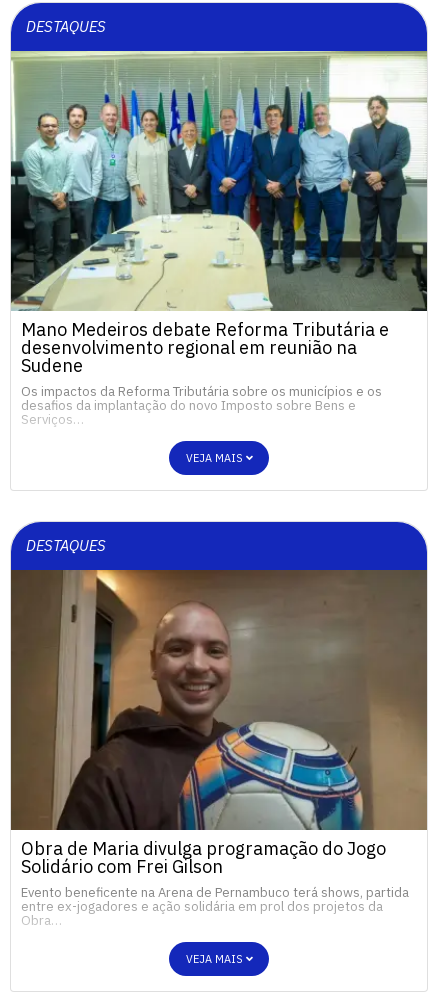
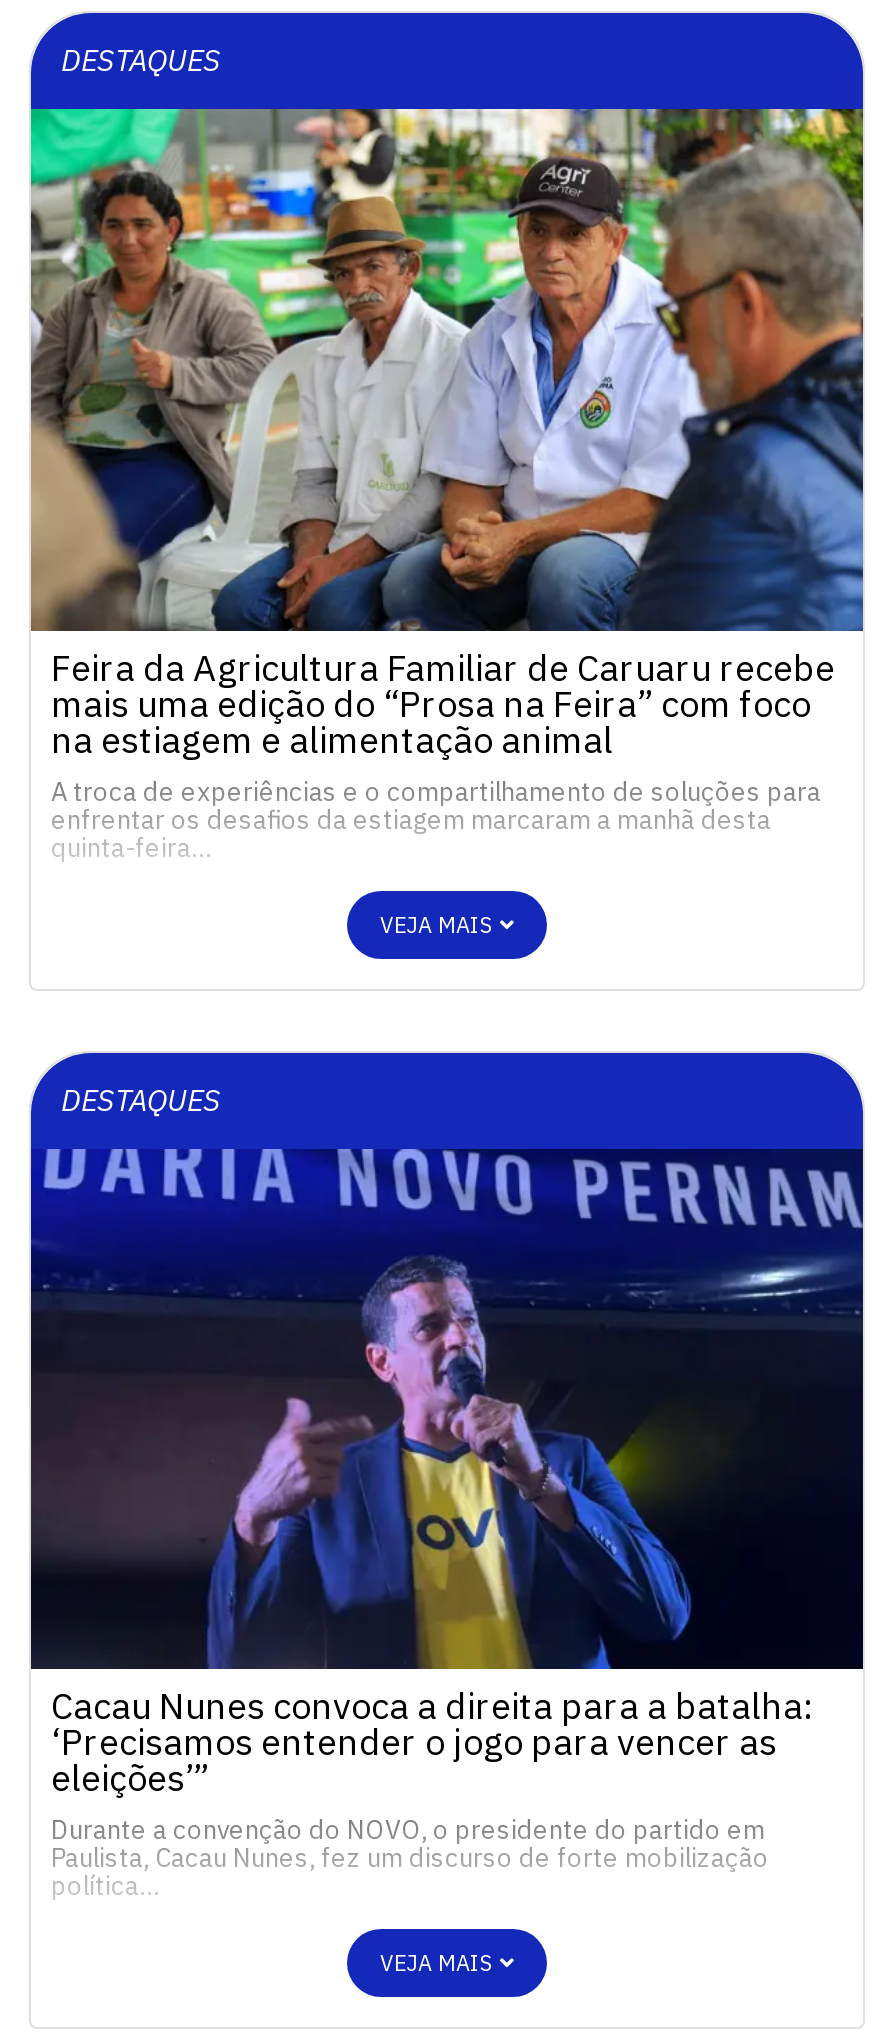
[10,50,428,428] [image] | Mano Medeiros debate Reforma Tributária e | desenvolvimento regional em reunião na | Sudene | Os impactos da Reforma Tributária sobre os municípios e os | desafios da implantação do novo Imposto sobre Bens e | Serviços… -> [29,107,865,864] [image] | Feira da Agricultura Familiar de Caruaru recebe | mais uma edição do “Prosa na Feira” com foco | na estiagem e alimentação animal | A troca de experiências e o compartilhamento de soluções para | enfrentar os desafios da estiagem marcaram a manhã desta | quinta-feira…
[10,569,428,929] [image] | Obra de Maria divulga programação do Jogo | Solidário com Frei Gilson | Evento beneficente na Arena de Pernambuco terá shows, partida | entre ex-jogadores e ação solidária em prol dos projetos da | Obra… -> [29,1147,865,1904] [image] | Cacau Nunes convoca a direita para a batalha: | ‘Precisamos entender o jogo para vencer as | eleições’” | Durante a convenção do NOVO, o presidente do partido em | Paulista, Cacau Nunes, fez um discurso de forte mobilização | política…

